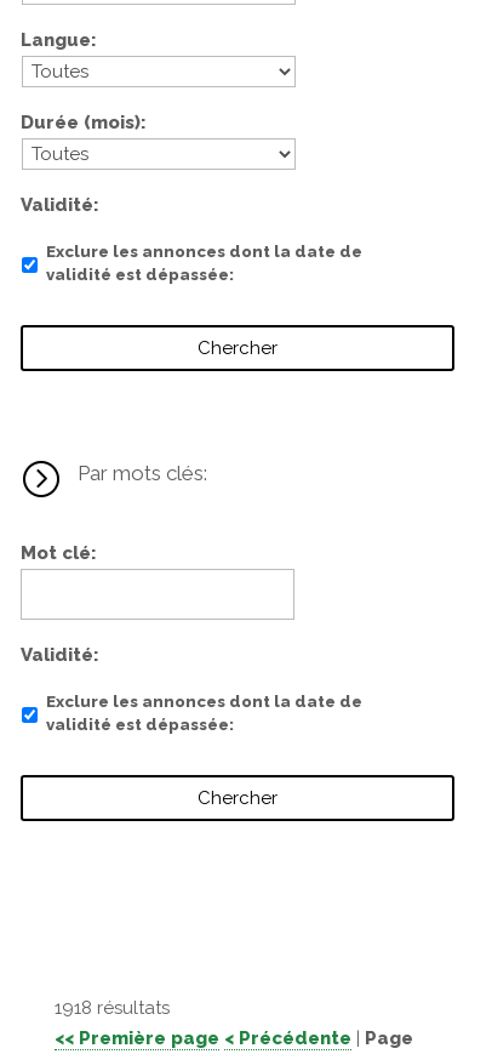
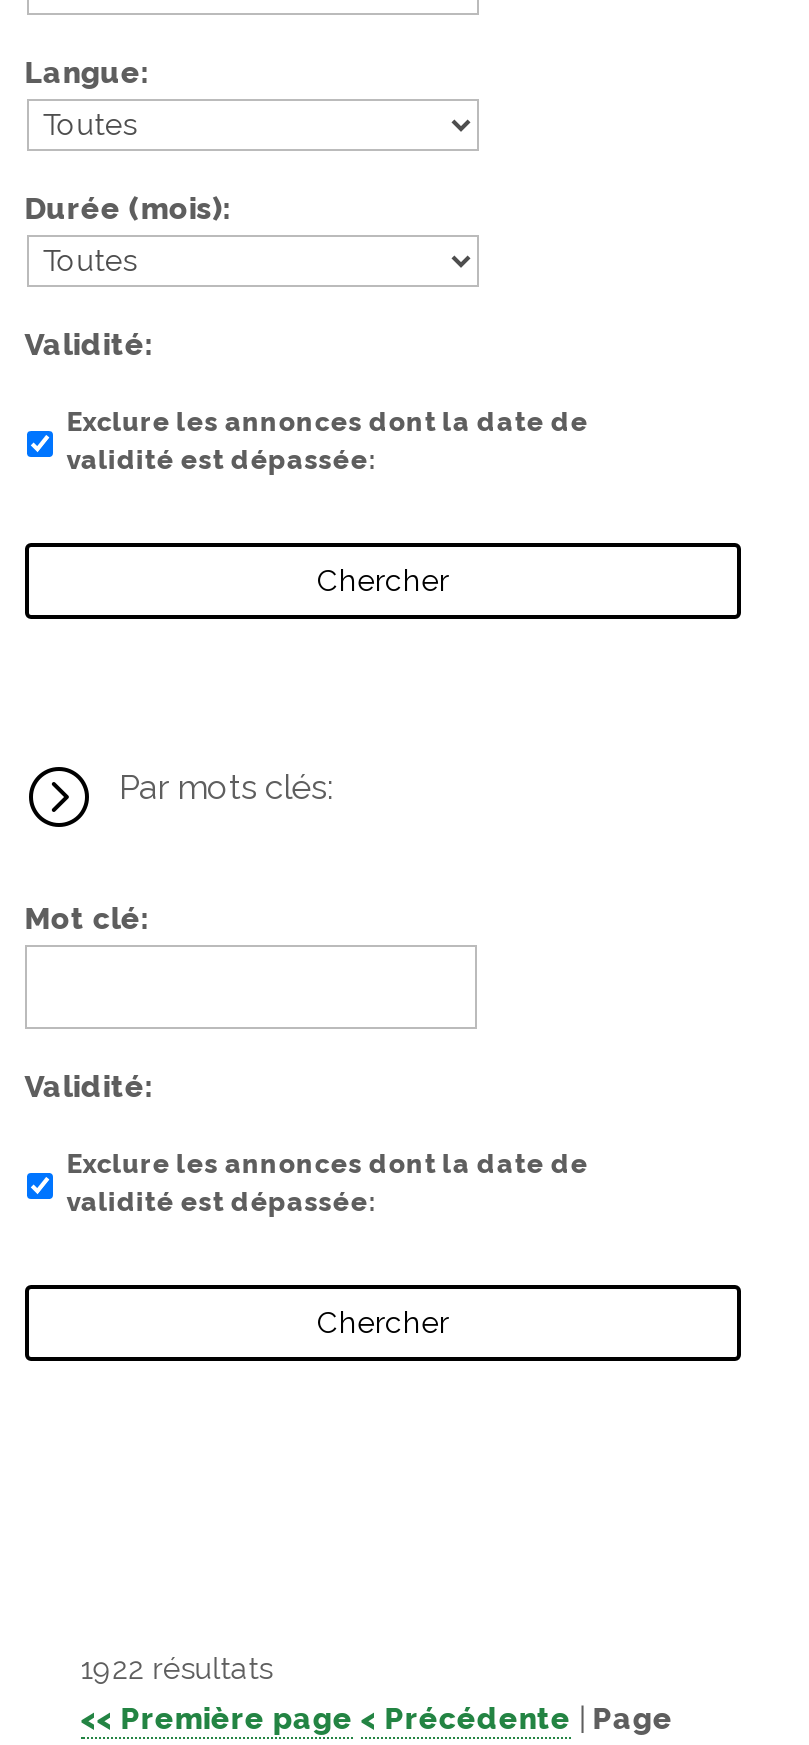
[54,997,169,1019] 1918 résultats -> [81,1651,273,1687] 1922 résultats

